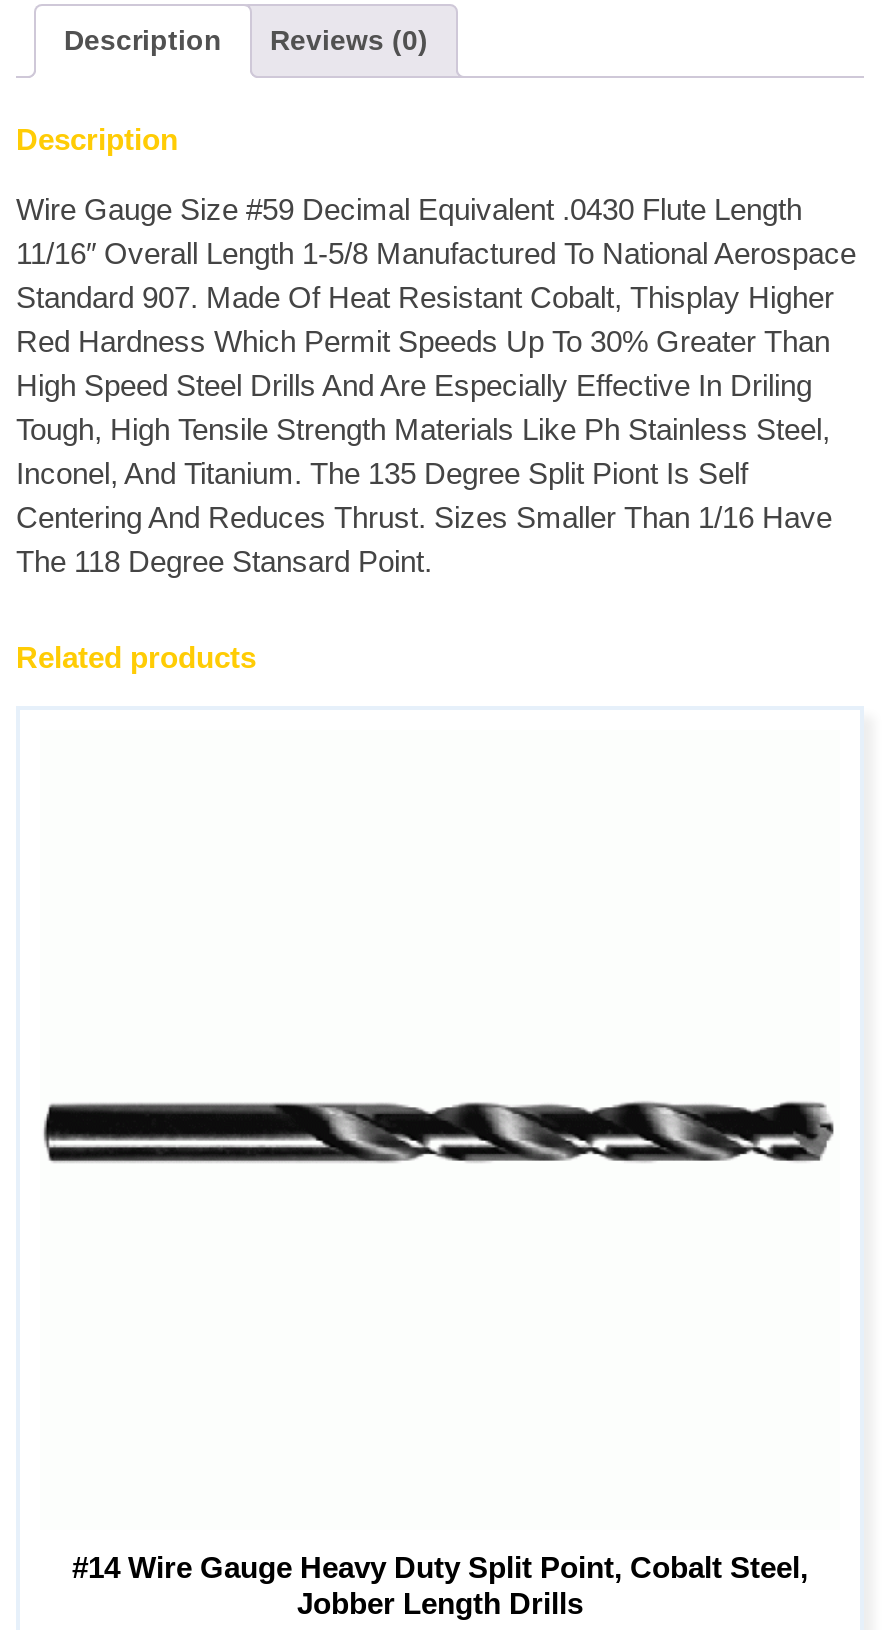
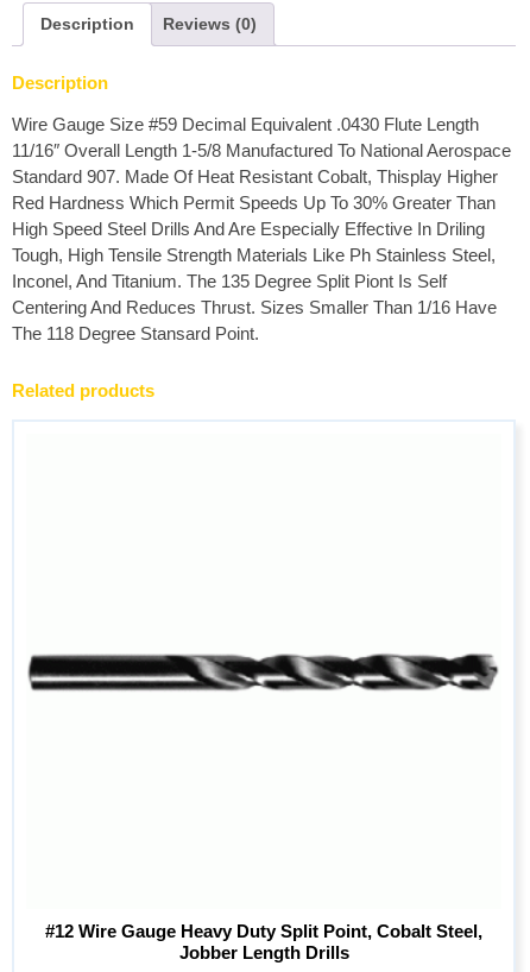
[72,1550,808,1584] #14 Wire Gauge Heavy Duty Split Point, Cobalt Steel, -> [45,921,482,941] #12 Wire Gauge Heavy Duty Split Point, Cobalt Steel,

